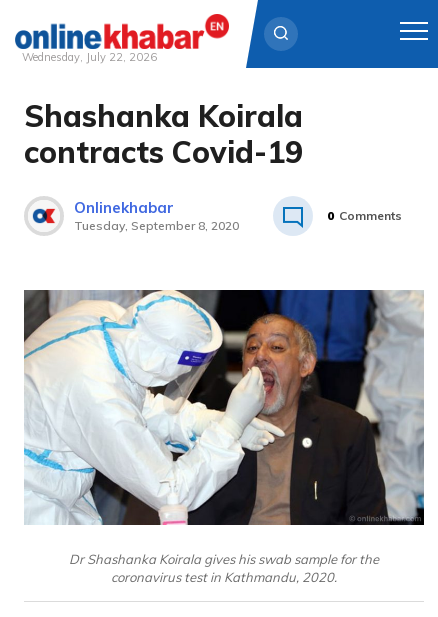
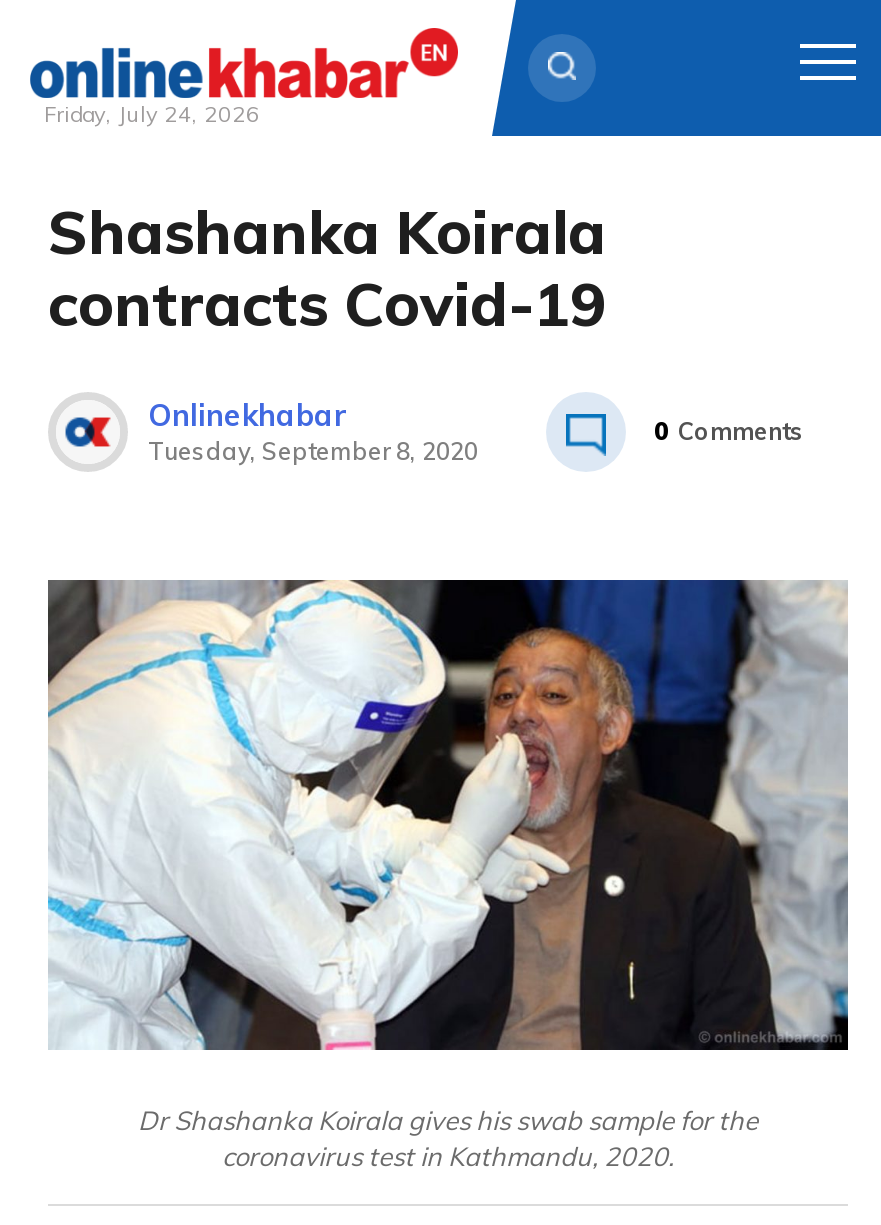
[22,50,157,64] Wednesday, July 22, 2026 -> [44,100,260,128] Friday, July 24, 2026

